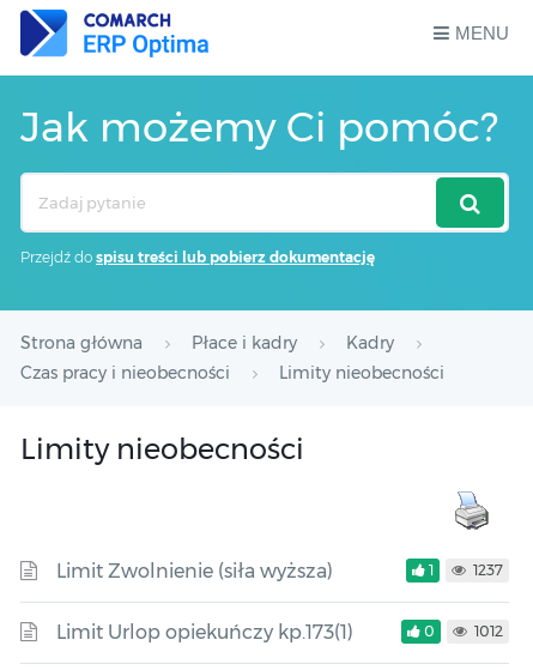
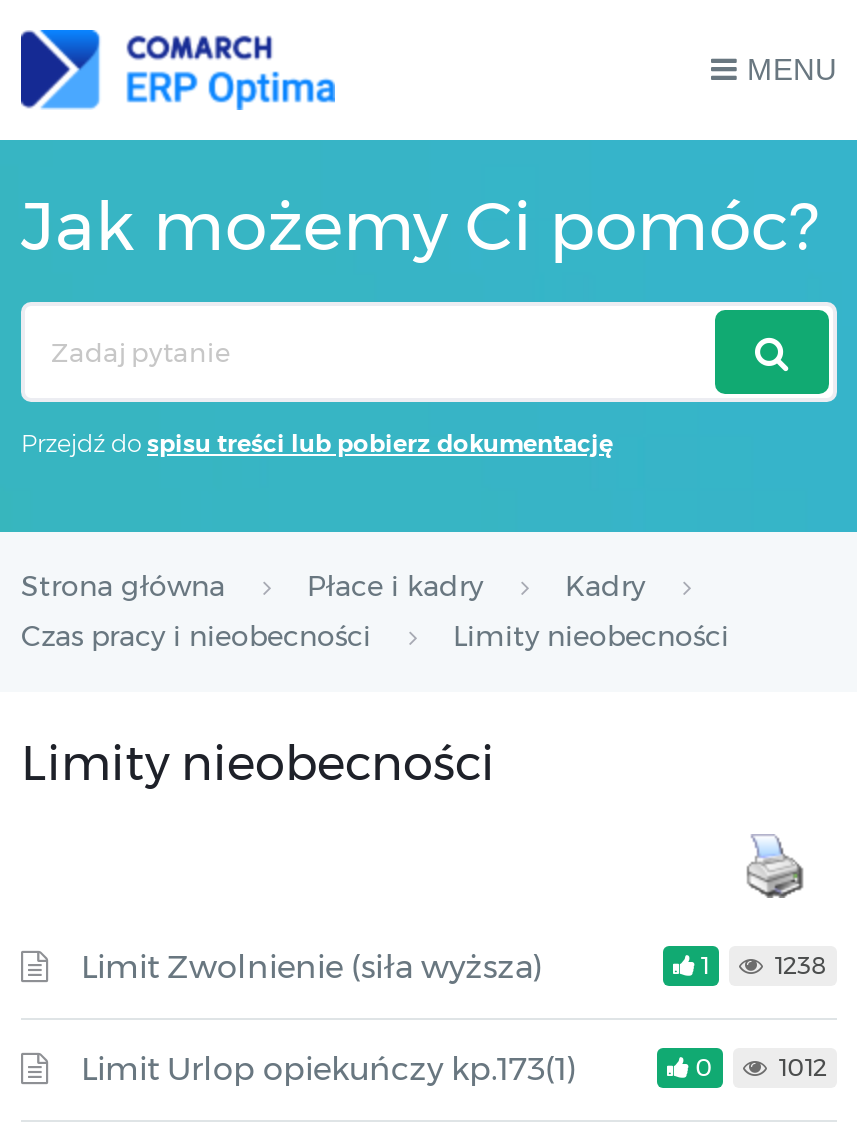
[429,561,503,579] 1 1237 -> [701,950,827,980] 1 1238

